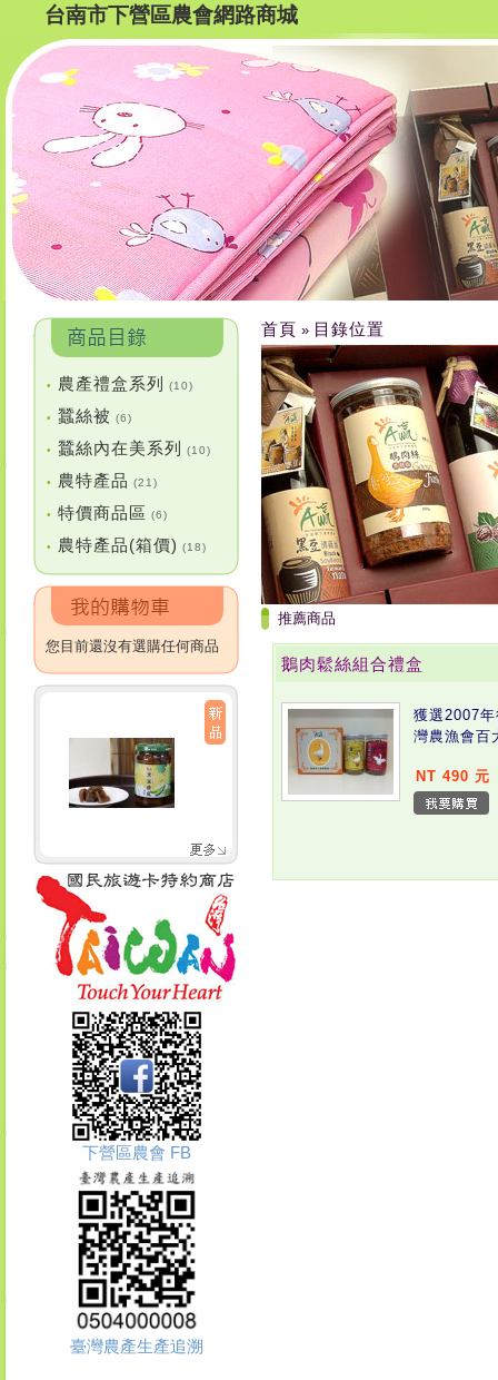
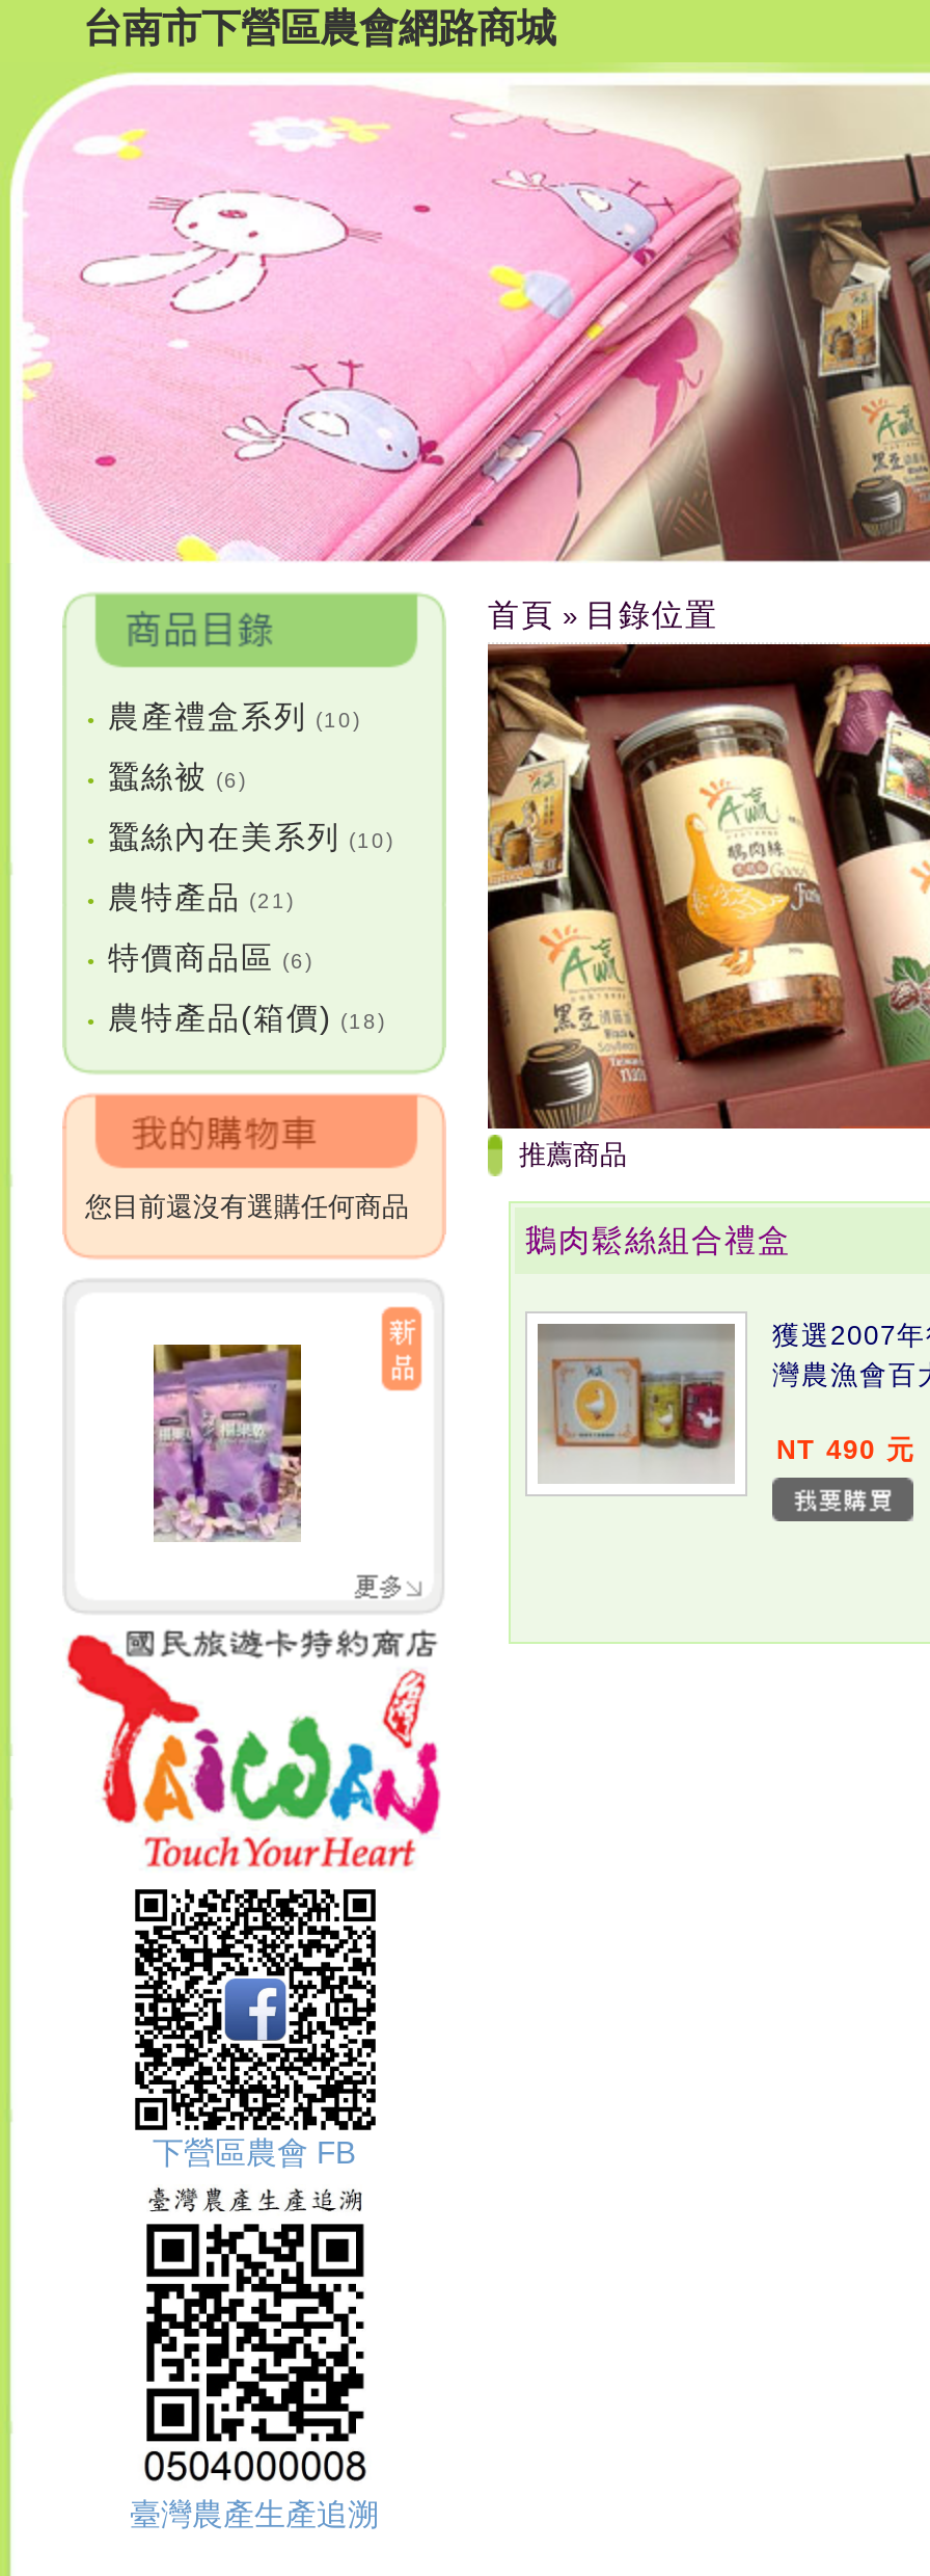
[68,720,176,825] [image] -> [129,1343,326,1542] [image]

